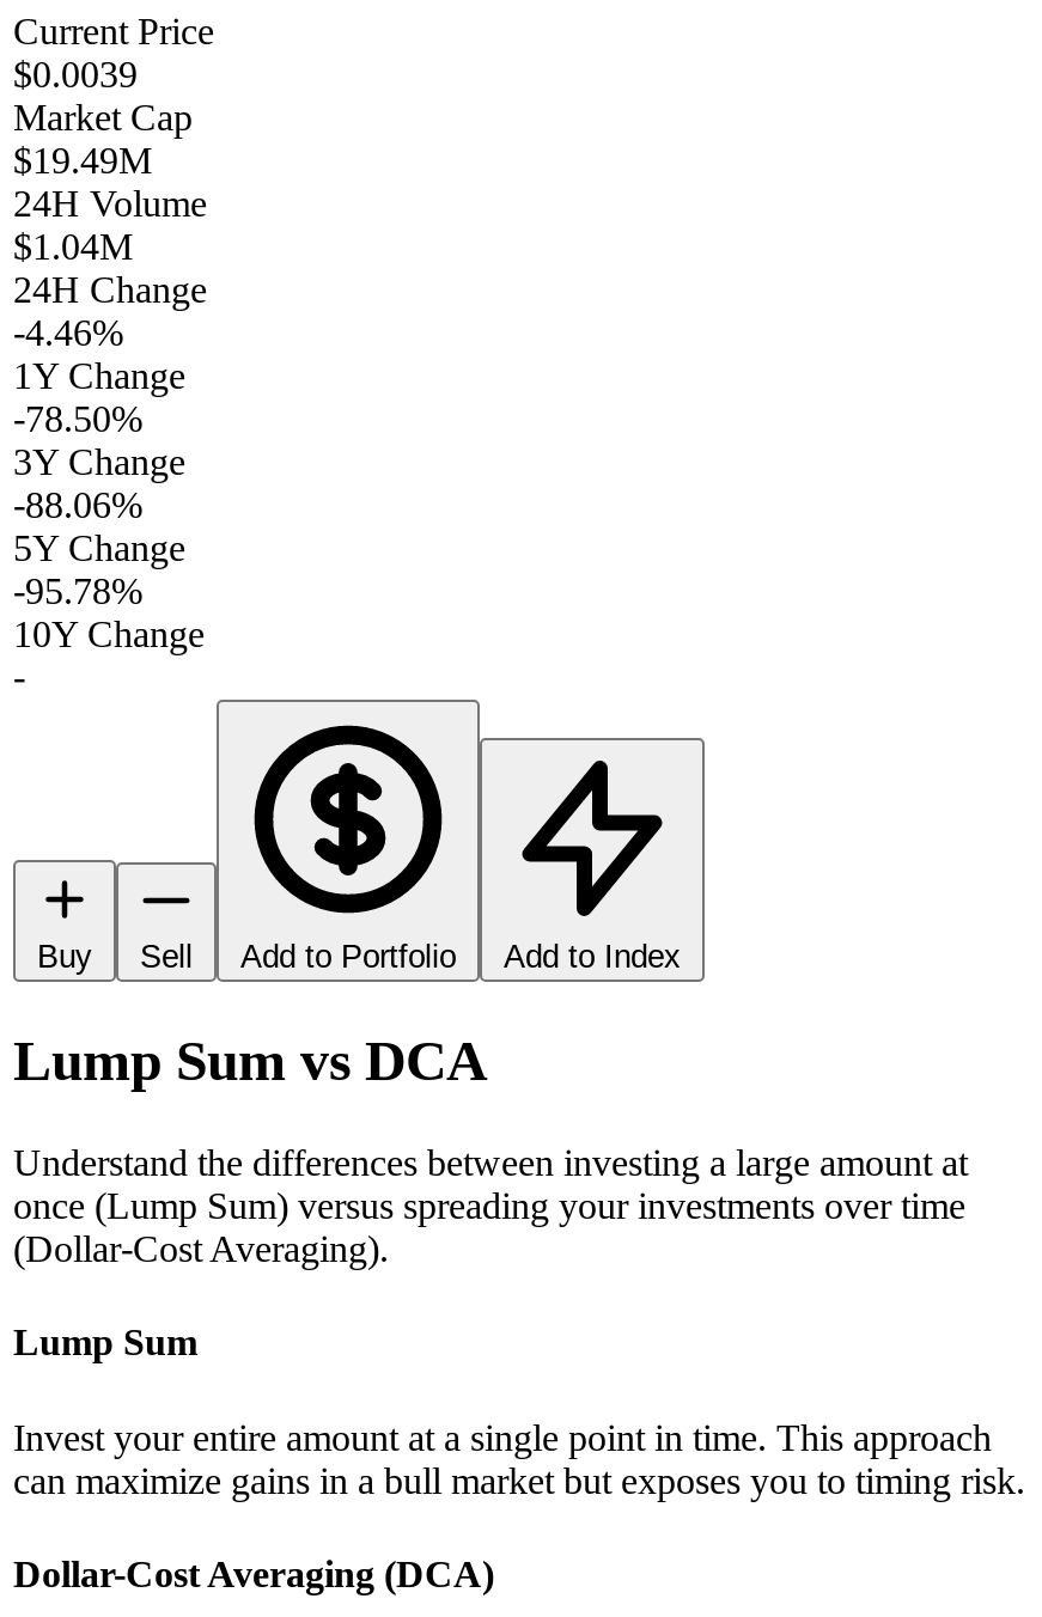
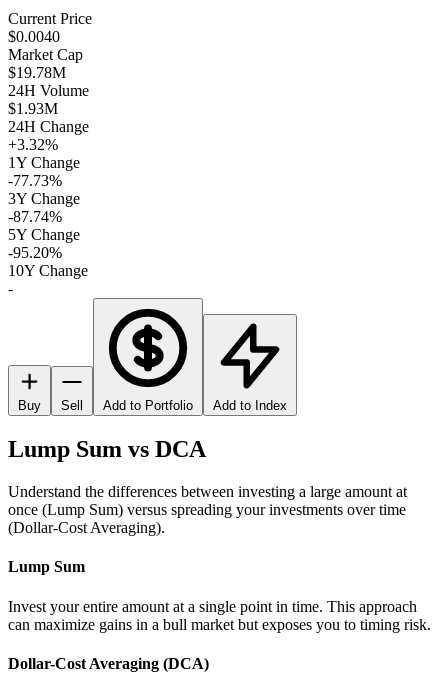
[13,55,138,95] $0.0039 -> [8,28,60,45] $0.0040
[13,141,152,181] $19.49M -> [8,64,66,81] $19.78M
[13,227,133,267] $1.04M -> [8,100,58,117] $1.93M
[13,313,123,354] -4.46% -> [8,136,58,153] +3.32%
[13,399,142,440] -78.50% -> [8,172,62,189] -77.73%
[13,485,142,526] -88.06% -> [8,208,62,225] -87.74%
[13,571,142,612] -95.78% -> [8,244,62,261] -95.20%

